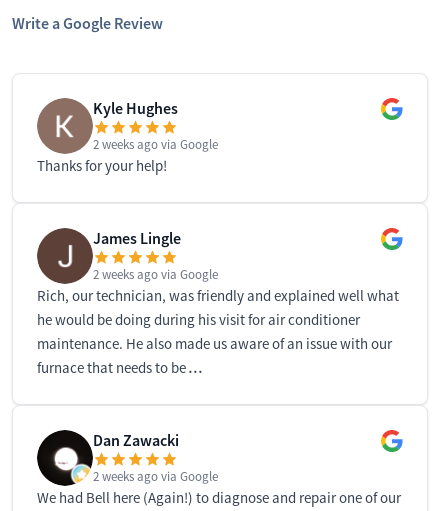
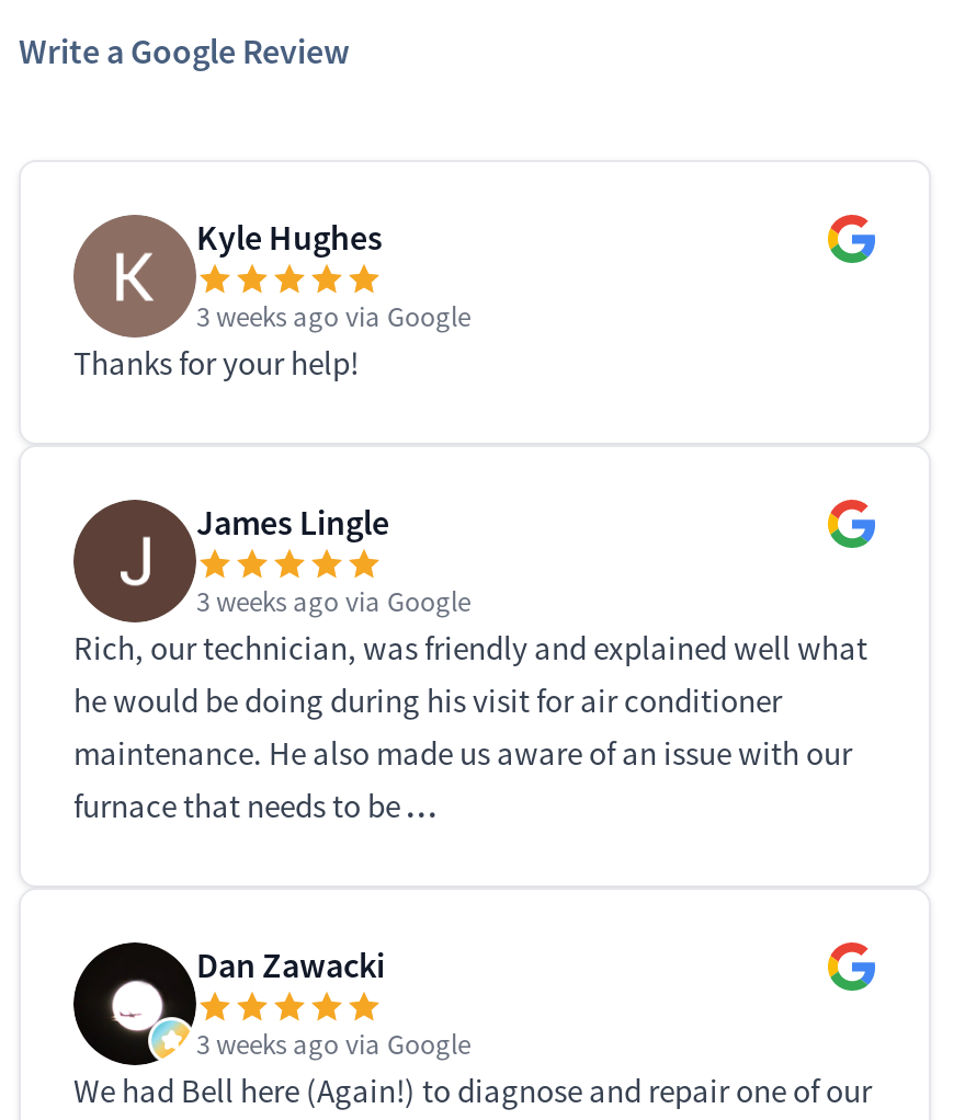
[93,135,218,152] 2 weeks ago via Google -> [196,297,470,334] 3 weeks ago via Google
[93,265,218,282] 2 weeks ago via Google -> [196,582,470,619] 3 weeks ago via Google
[93,467,218,484] 2 weeks ago via Google -> [196,1025,470,1062] 3 weeks ago via Google

